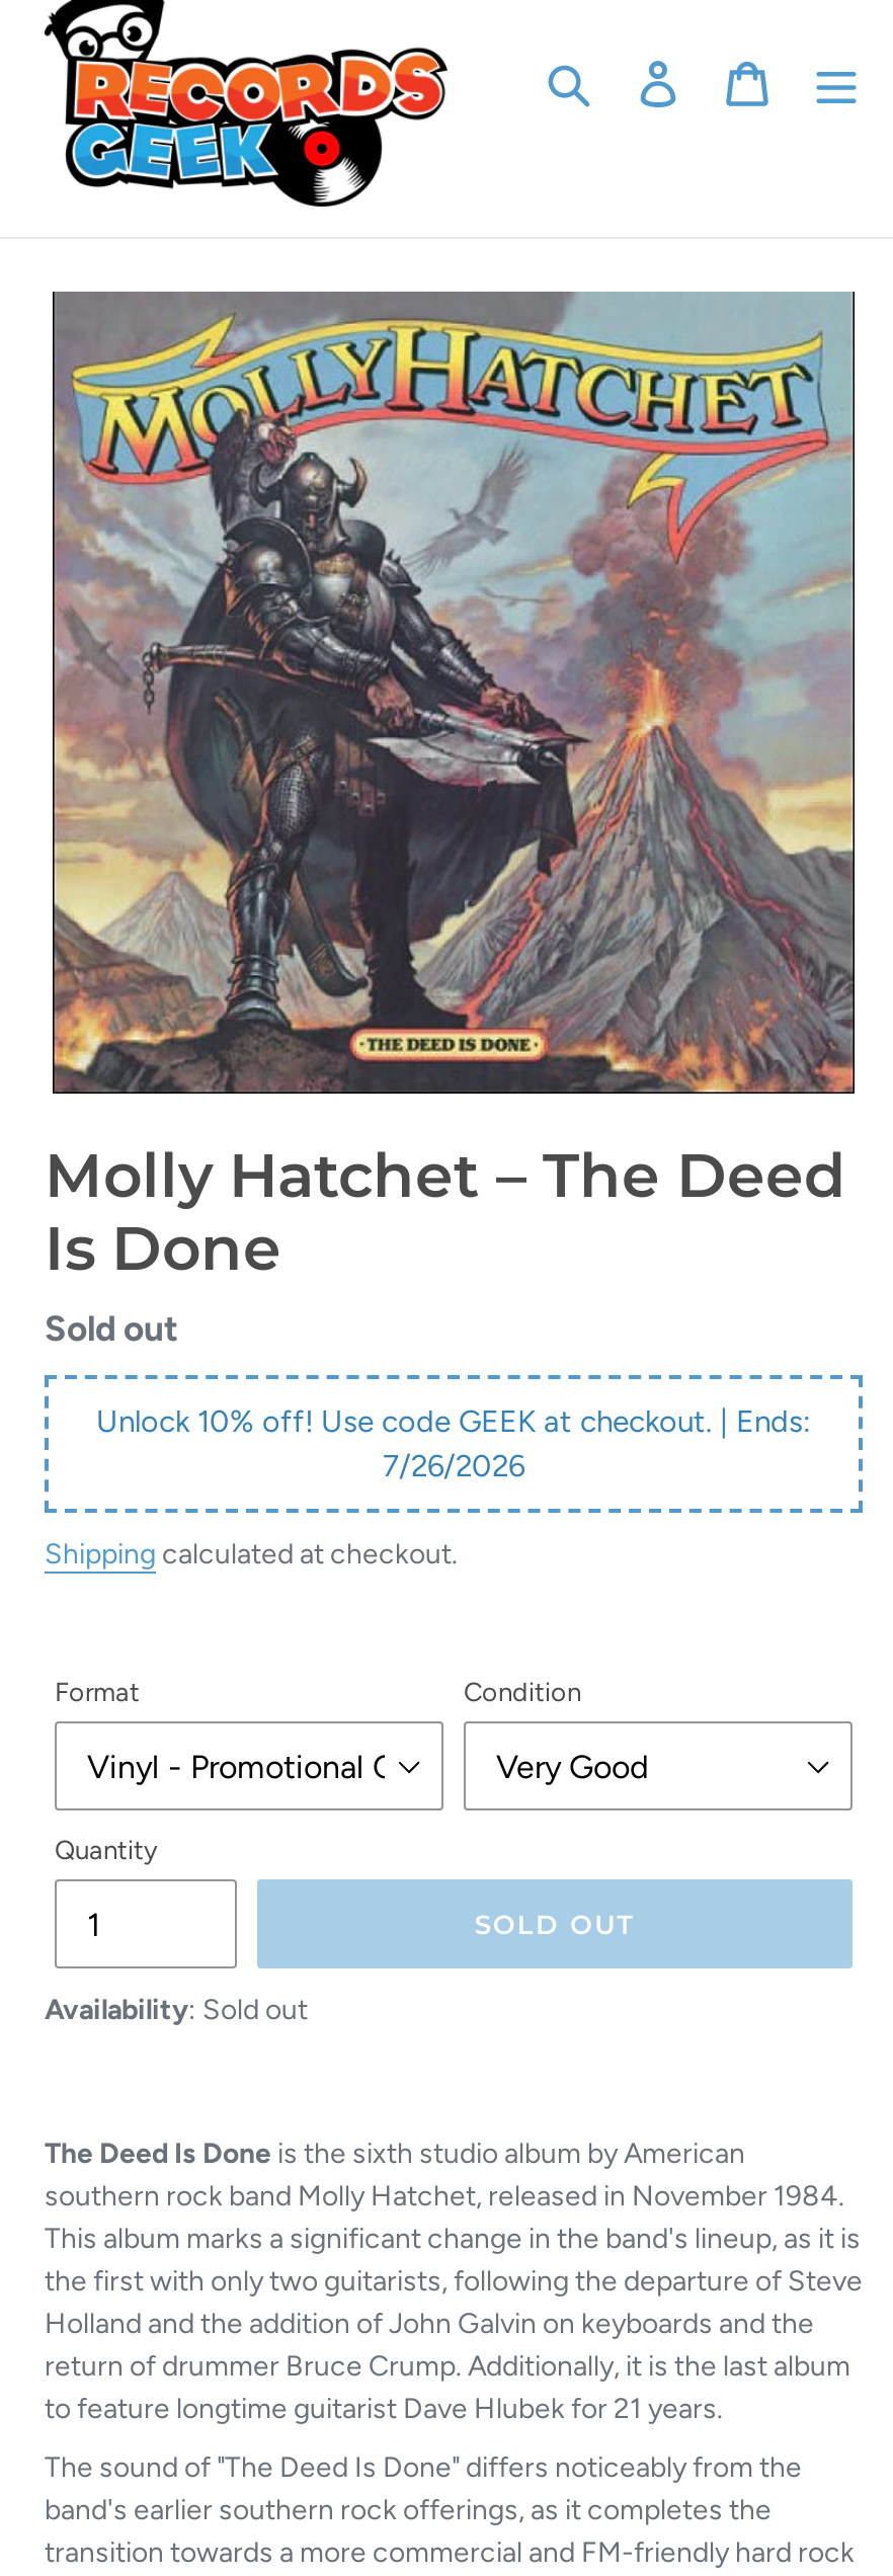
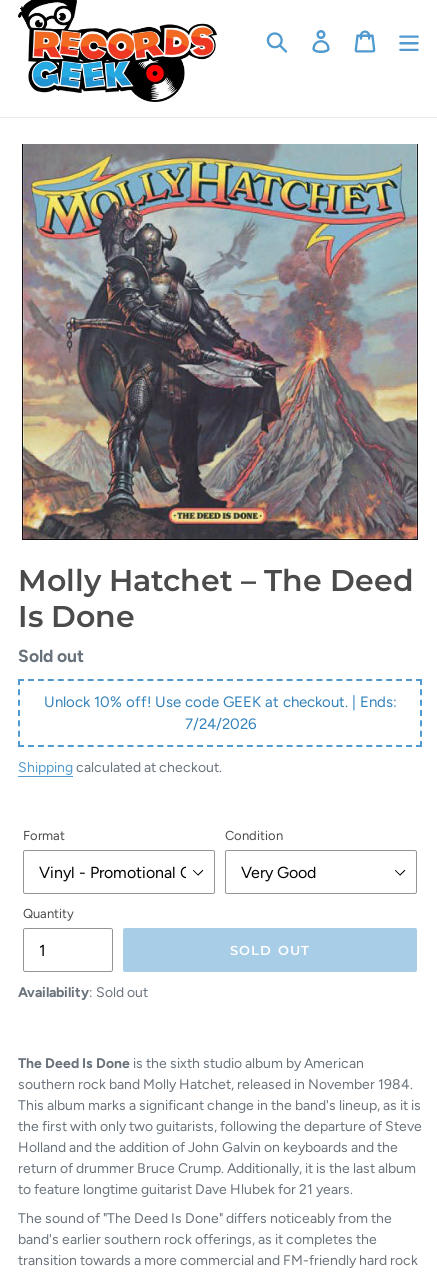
[383,1448,524,1484] 7/26/2026 -> [184,715,255,733] 7/24/2026

